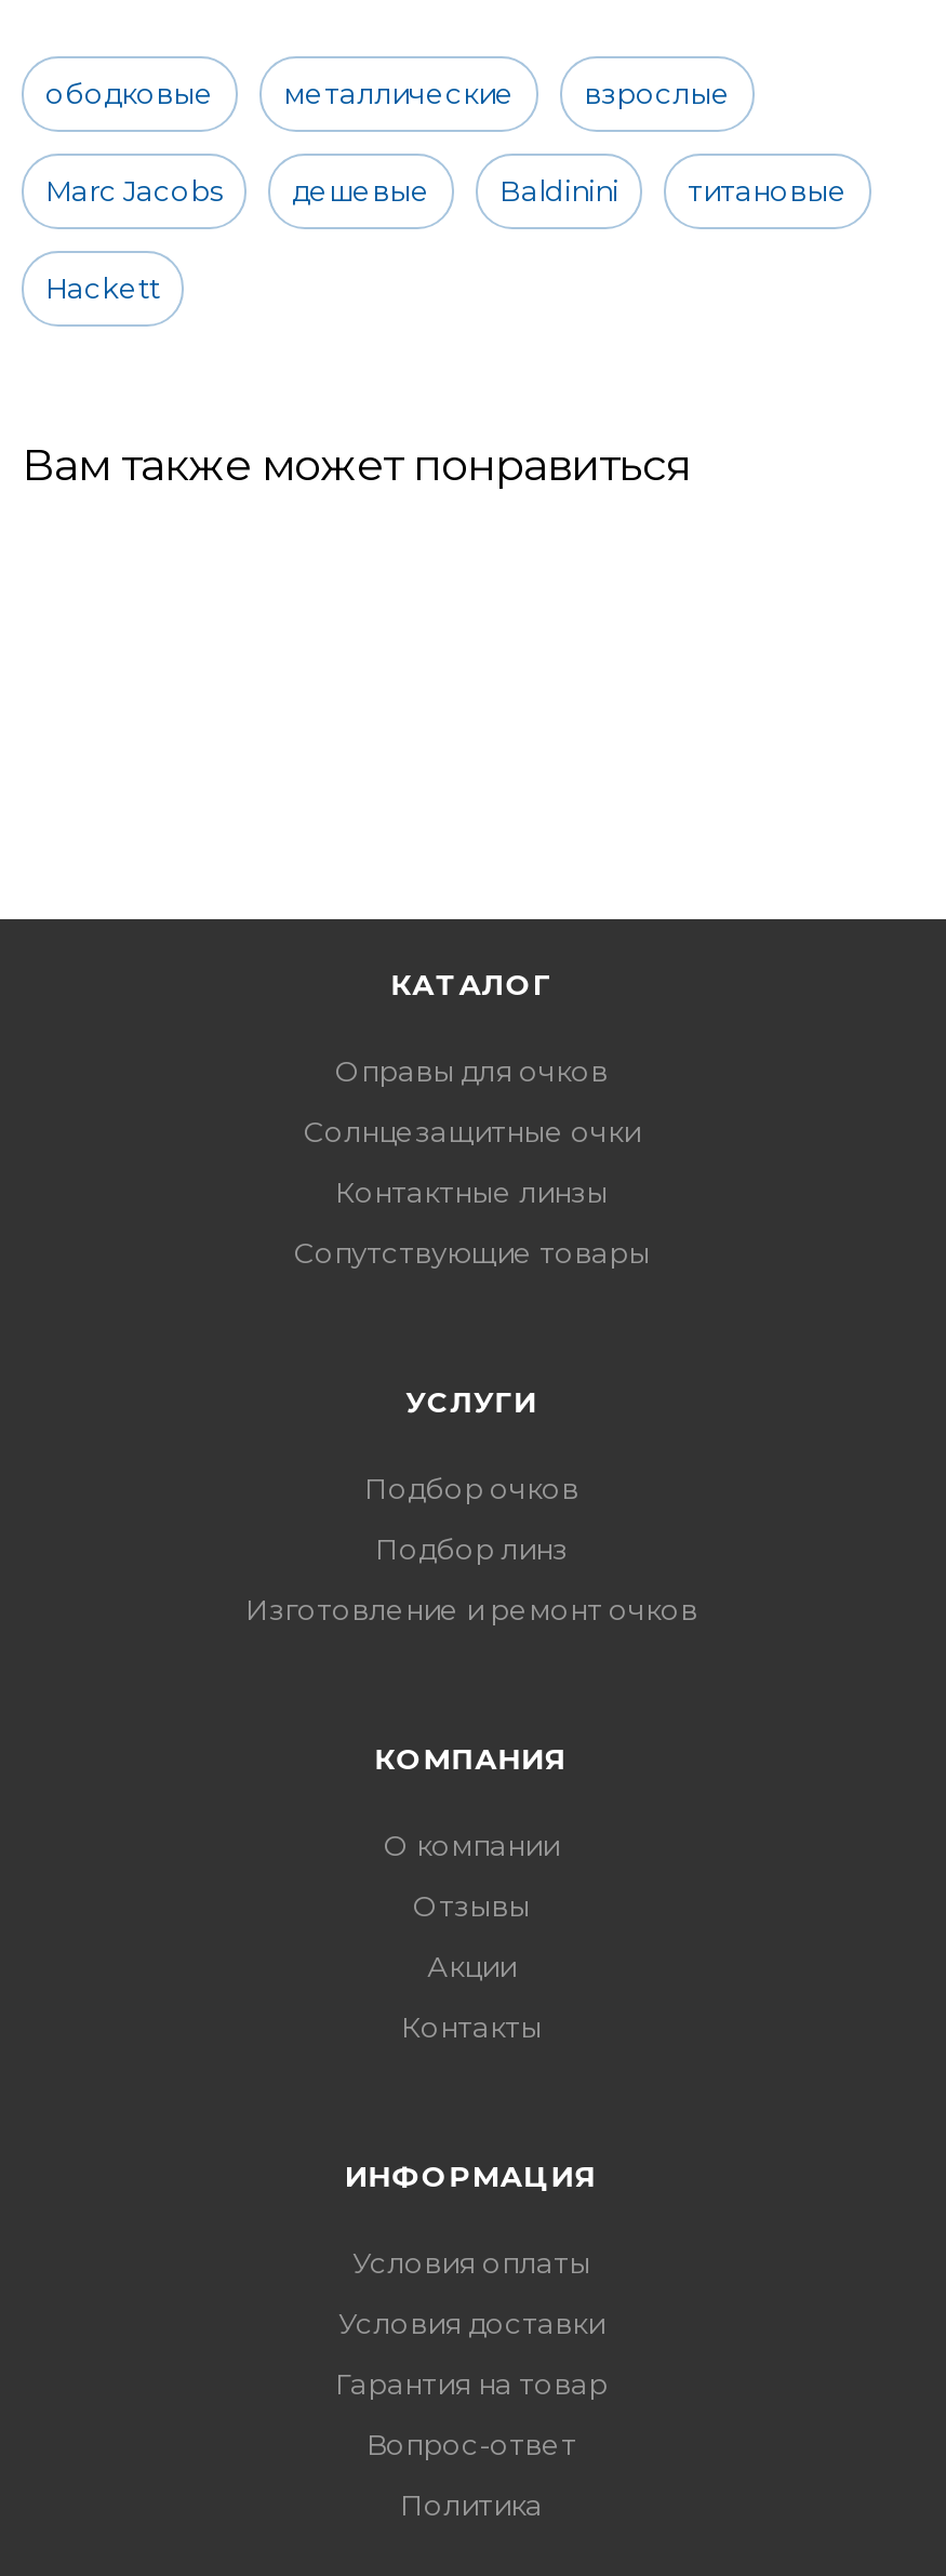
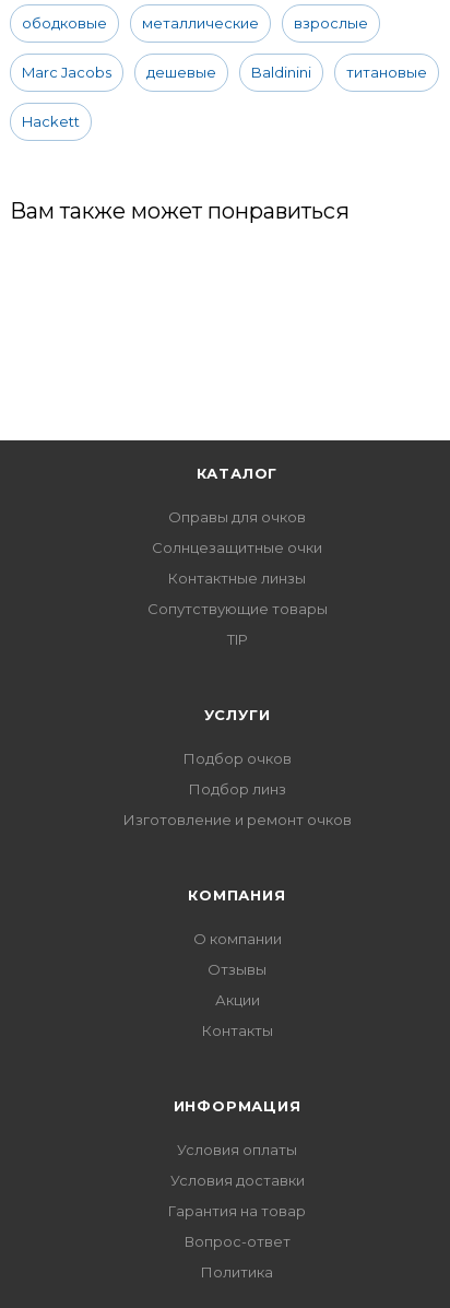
none -> [227,631,247,649] TIP

